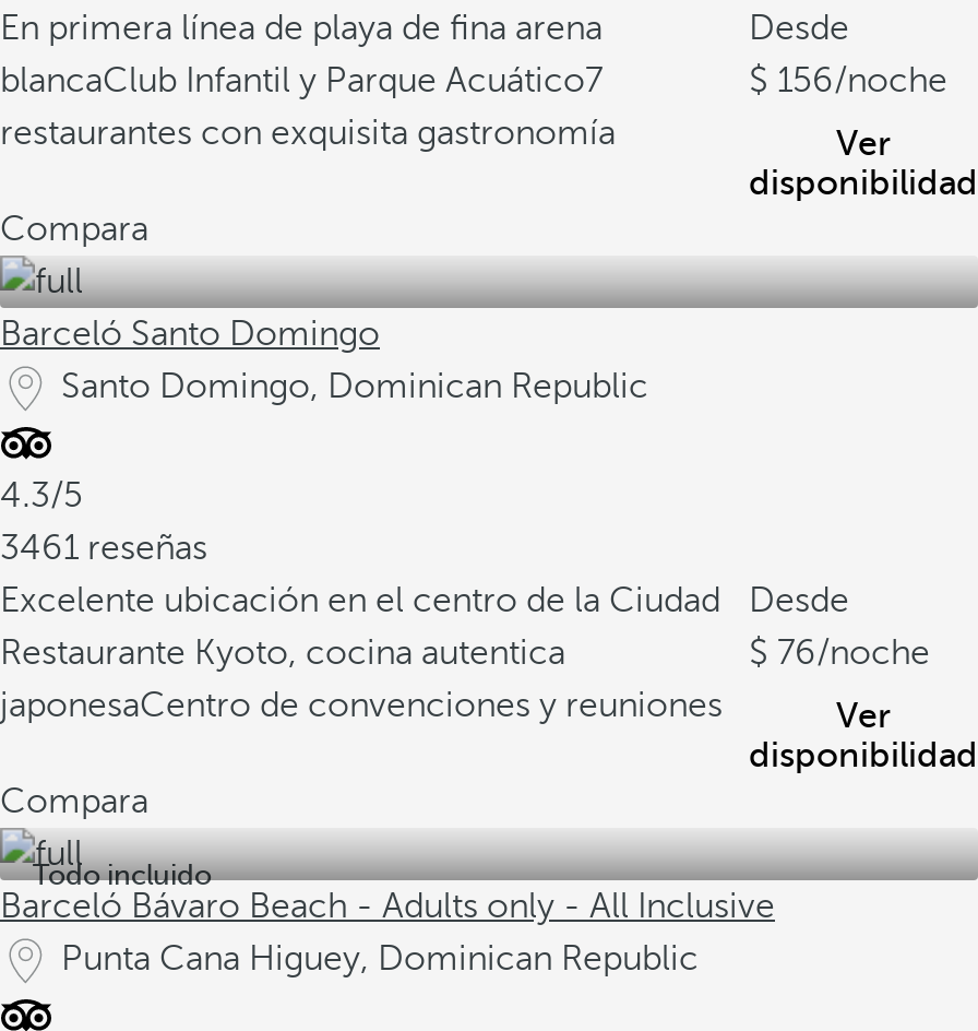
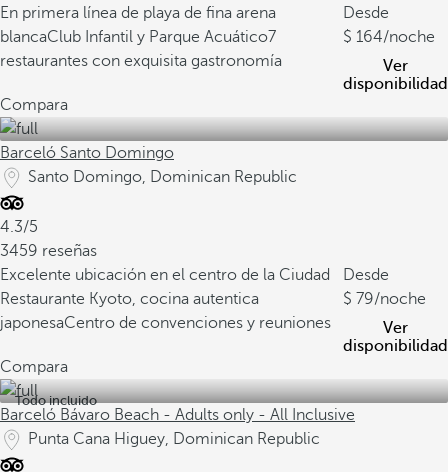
[777,61,947,100] 156/noche -> [356,28,435,46] 164/noche
[0,529,207,568] 3461 reseñas -> [0,242,97,260] 3459 reseñas
[777,633,930,673] 76/noche -> [356,290,426,308] 79/noche

